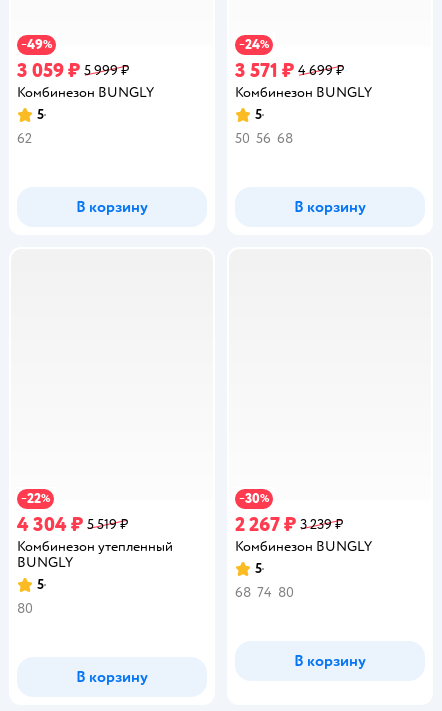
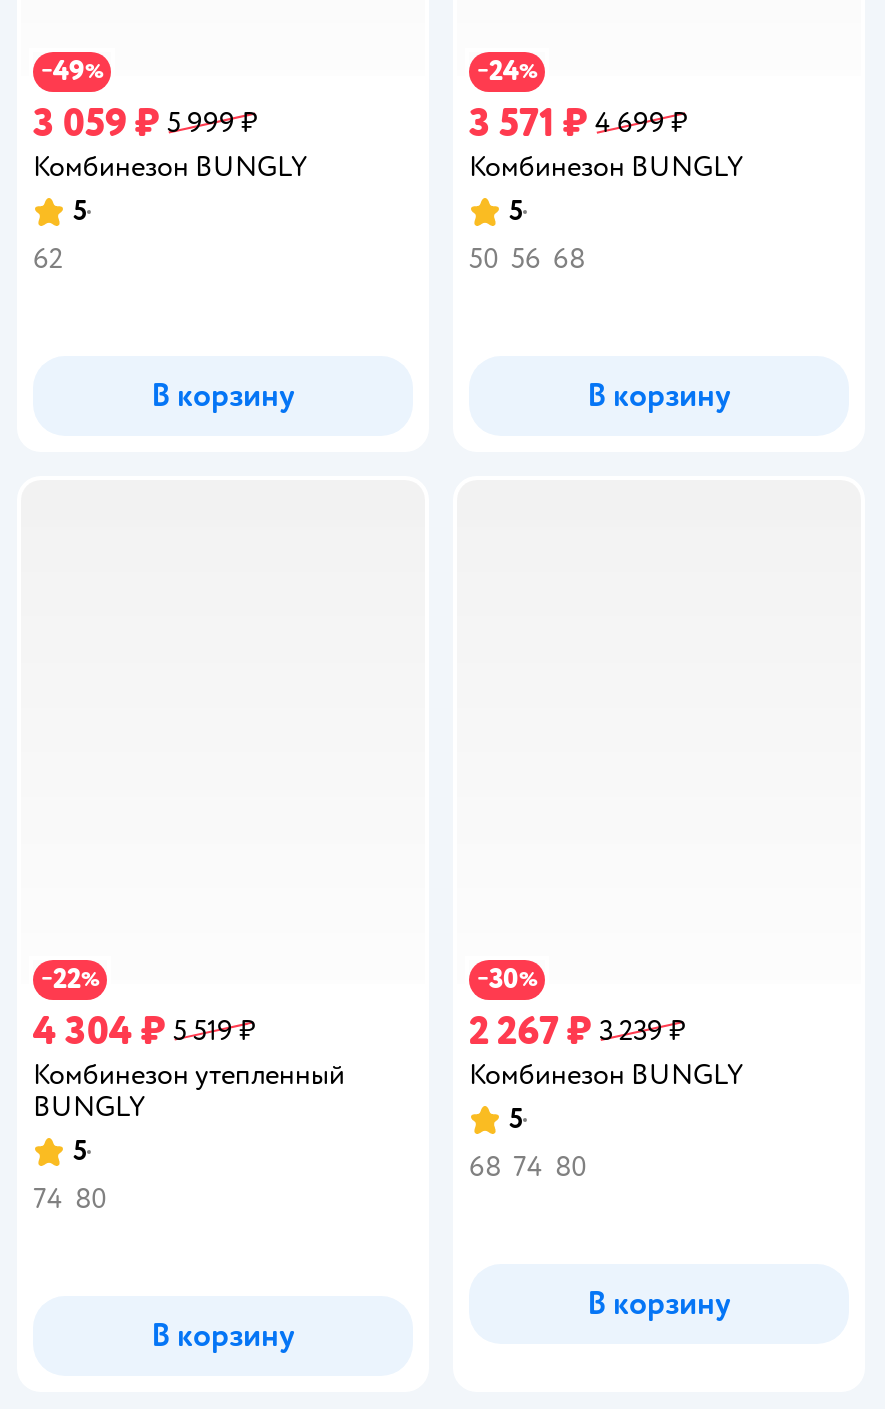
[17,600,33,617] 80 -> [33,1182,107,1216] 74 80

